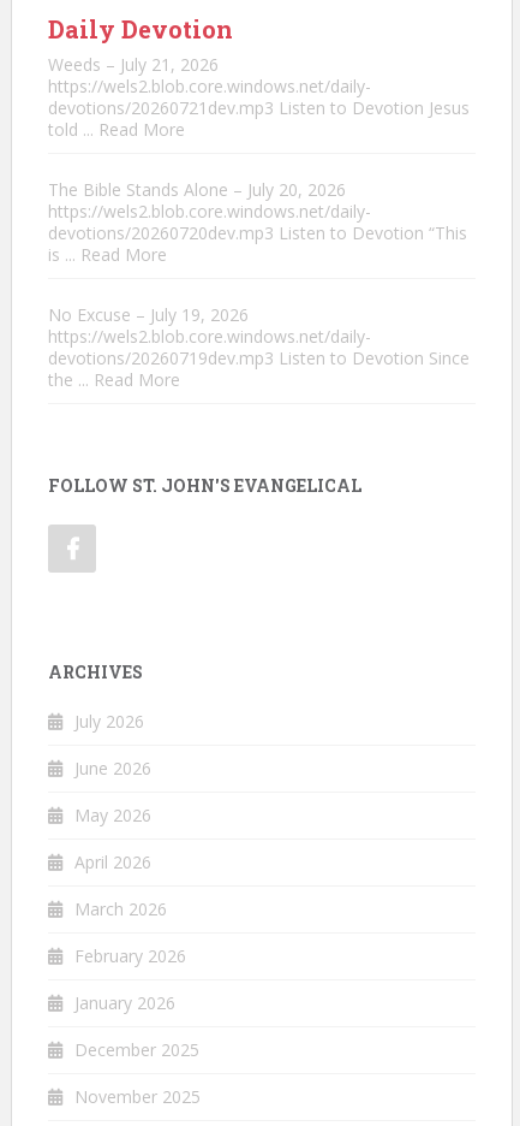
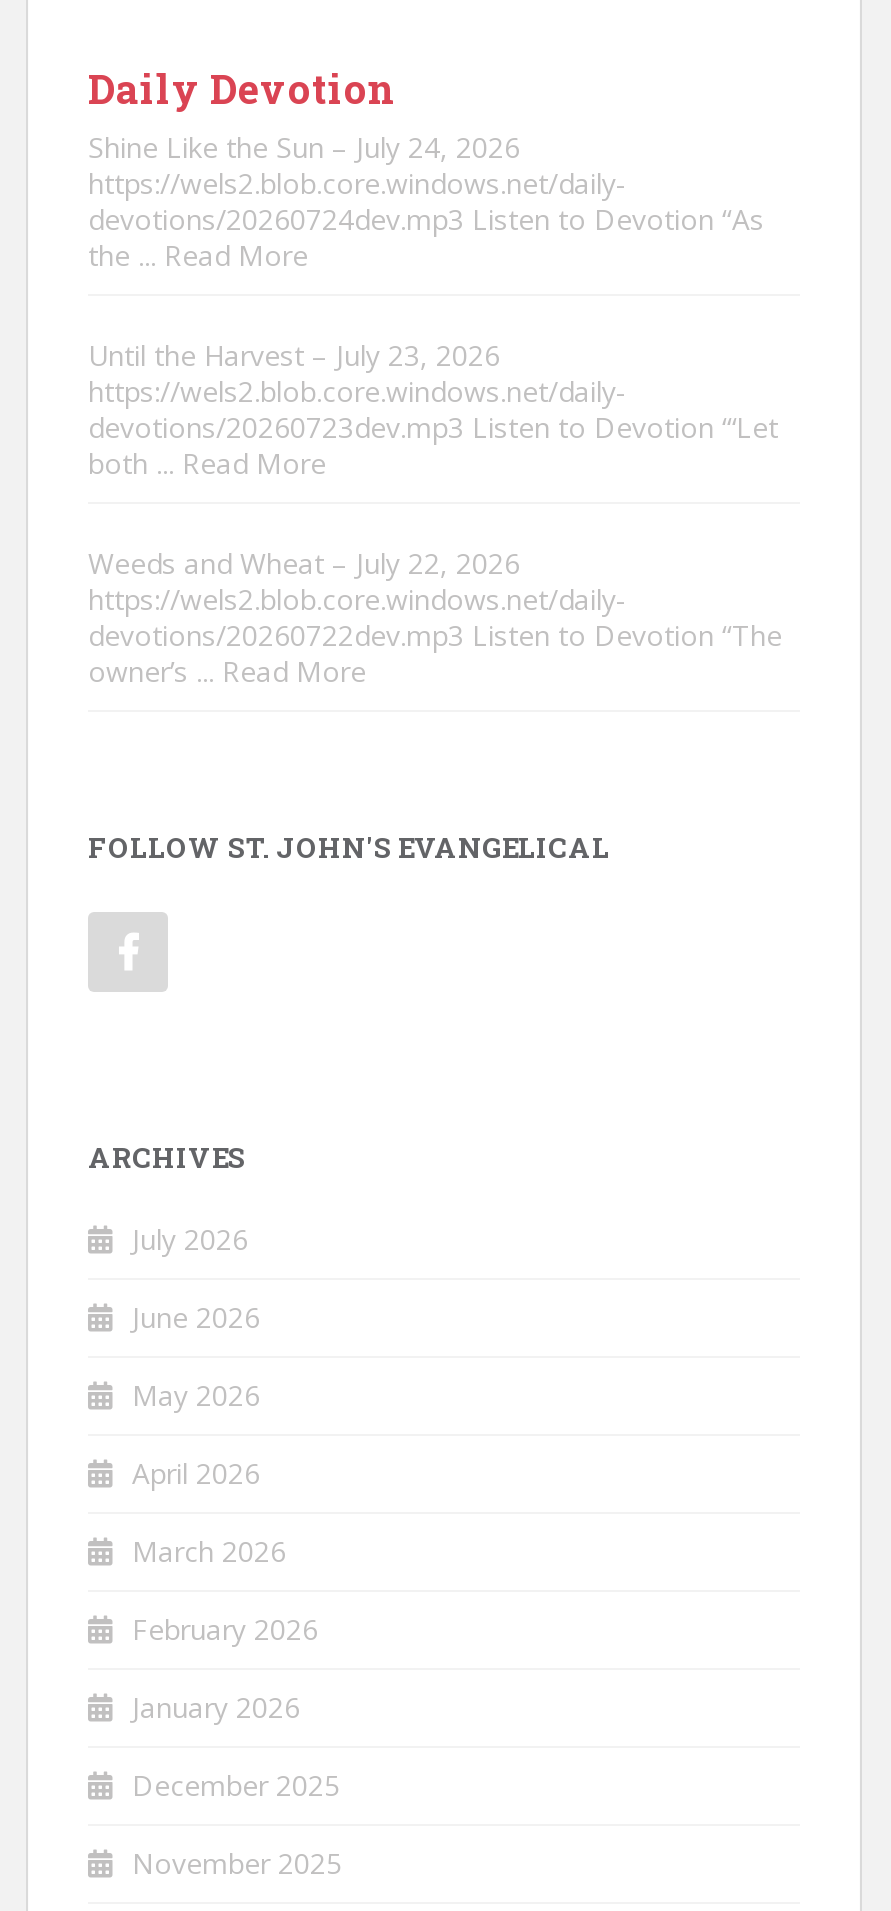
[48,52,219,75] Weeds – July 21, 2026 -> [88,128,520,166] Shine Like the Sun – July 24, 2026
[48,96,470,140] devotions/20260721dev.mp3 Listen to Devotion Jesus | told... Read More -> [88,200,764,274] devotions/20260724dev.mp3 Listen to Devotion “As | the... Read More
[48,178,346,200] The Bible Stands Alone – July 20, 2026 -> [88,336,500,374] Until the Harvest – July 23, 2026
[48,221,467,265] devotions/20260720dev.mp3 Listen to Devotion “This | is... Read More -> [88,408,778,482] devotions/20260723dev.mp3 Listen to Devotion “‘Let | both... Read More
[48,303,249,326] No Excuse – July 19, 2026 -> [88,544,520,582] Weeds and Wheat – July 22, 2026
[48,346,470,369] devotions/20260719dev.mp3 Listen to Devotion Since -> [88,616,782,654] devotions/20260722dev.mp3 Listen to Devotion “The
[48,368,180,390] the... Read More -> [88,652,366,690] owner’s... Read More

